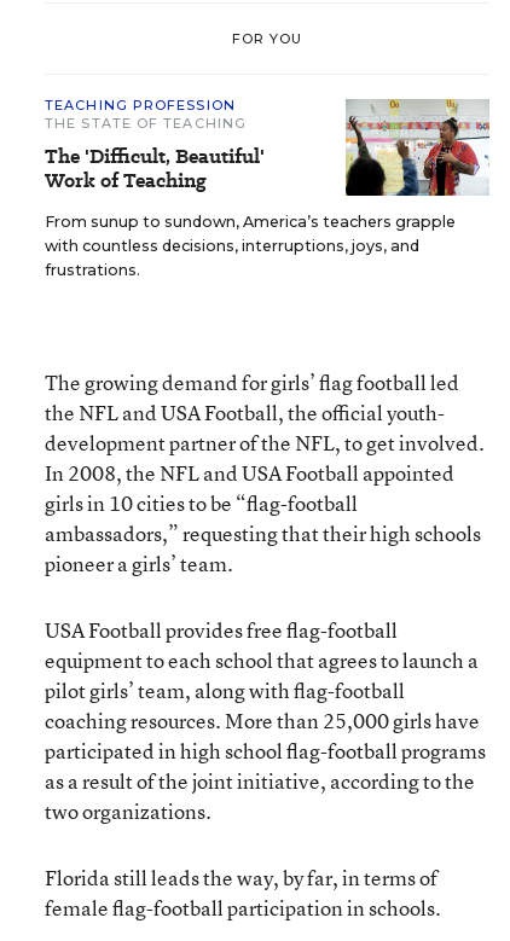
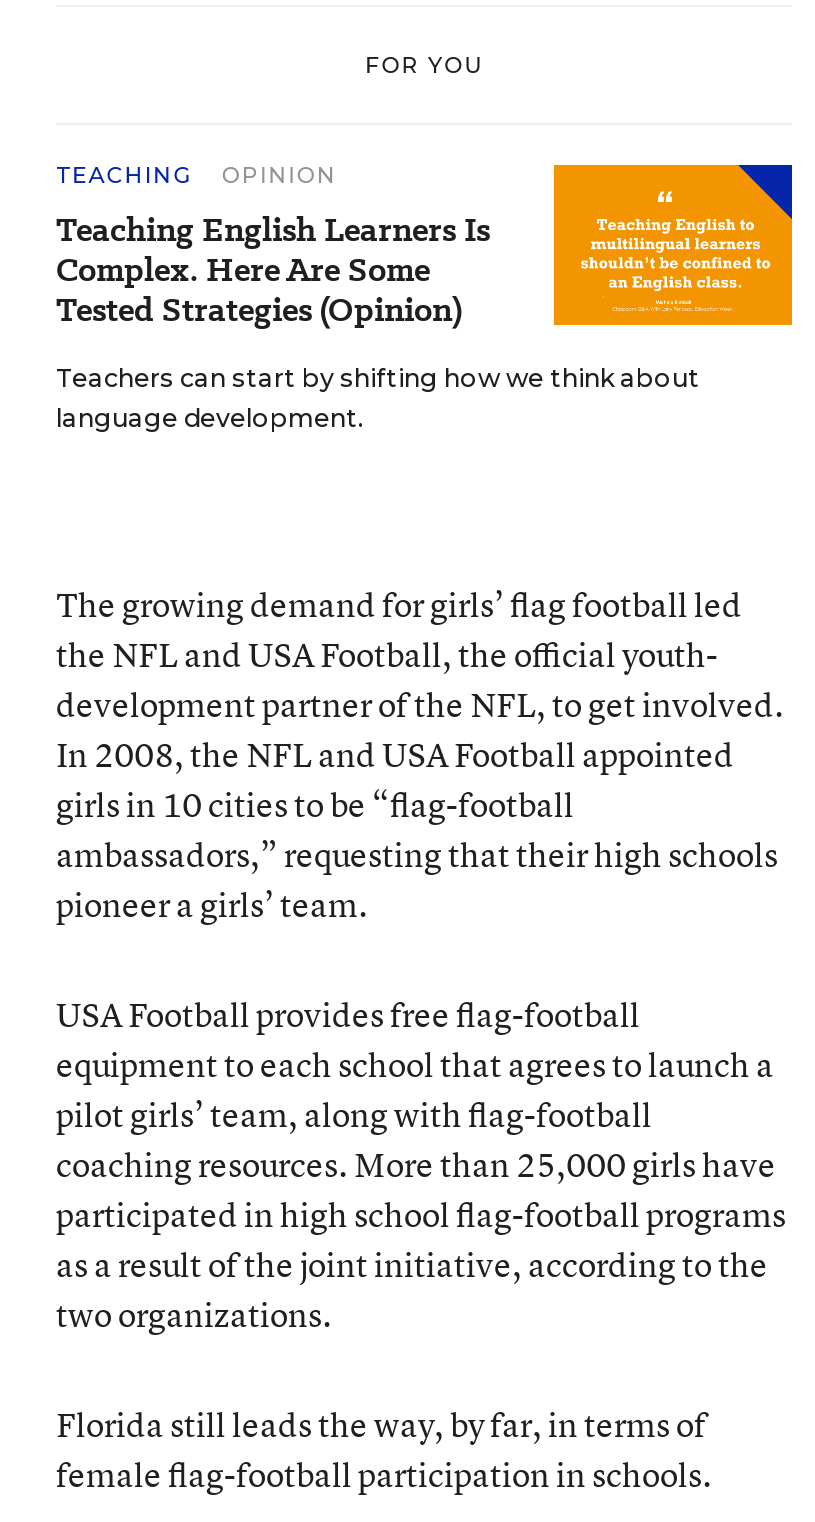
[45,97,265,194] TEACHING PROFESSION | THE STATE OF TEACHING | The 'Difficult, Beautiful' | Work of Teaching -> [56,161,490,333] TEACHING | OPINION | Teaching English Learners Is | Complex. Here Are Some | Tested Strategies (Opinion)
[45,98,491,279] [image] | From sunup to sundown, America’s teachers grapple | with countless decisions, interruptions, joys, and | frustrations. -> [56,163,794,433] [image] | Teachers can start by shifting how we think about | language development.

